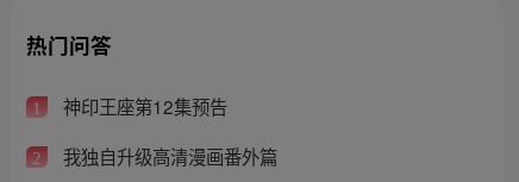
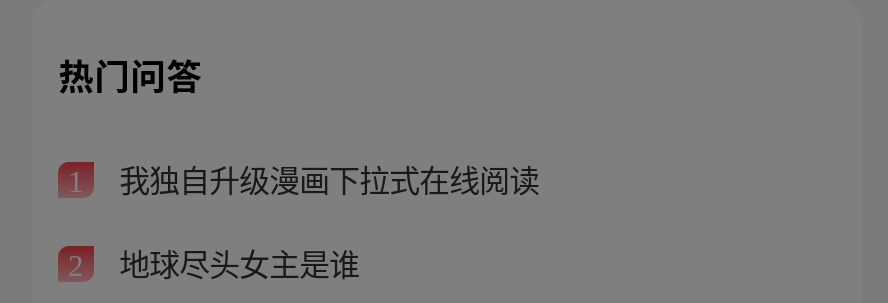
[58,93,227,120] 神印王座第12集预告 -> [111,157,539,201] 我独自升级漫画下拉式在线阅读
[58,143,277,169] 我独自升级高清漫画番外篇 -> [111,240,359,284] 地球尽头女主是谁

